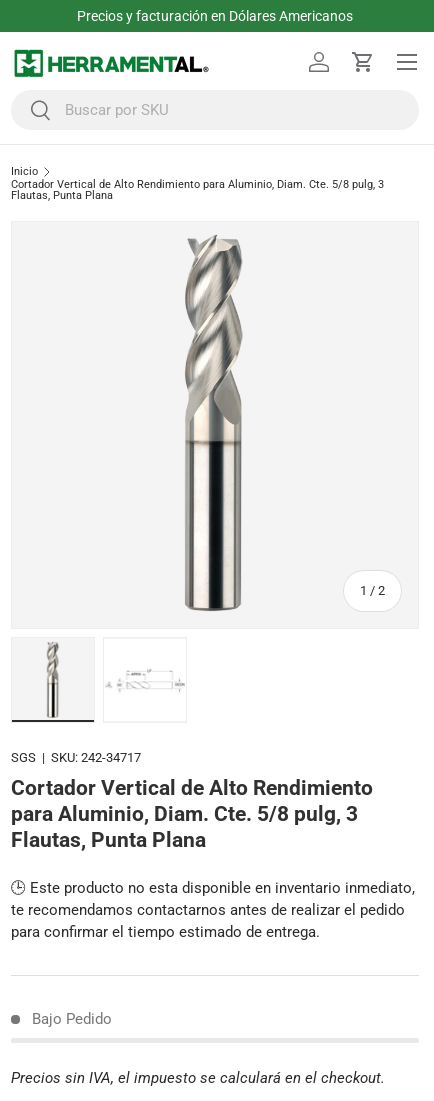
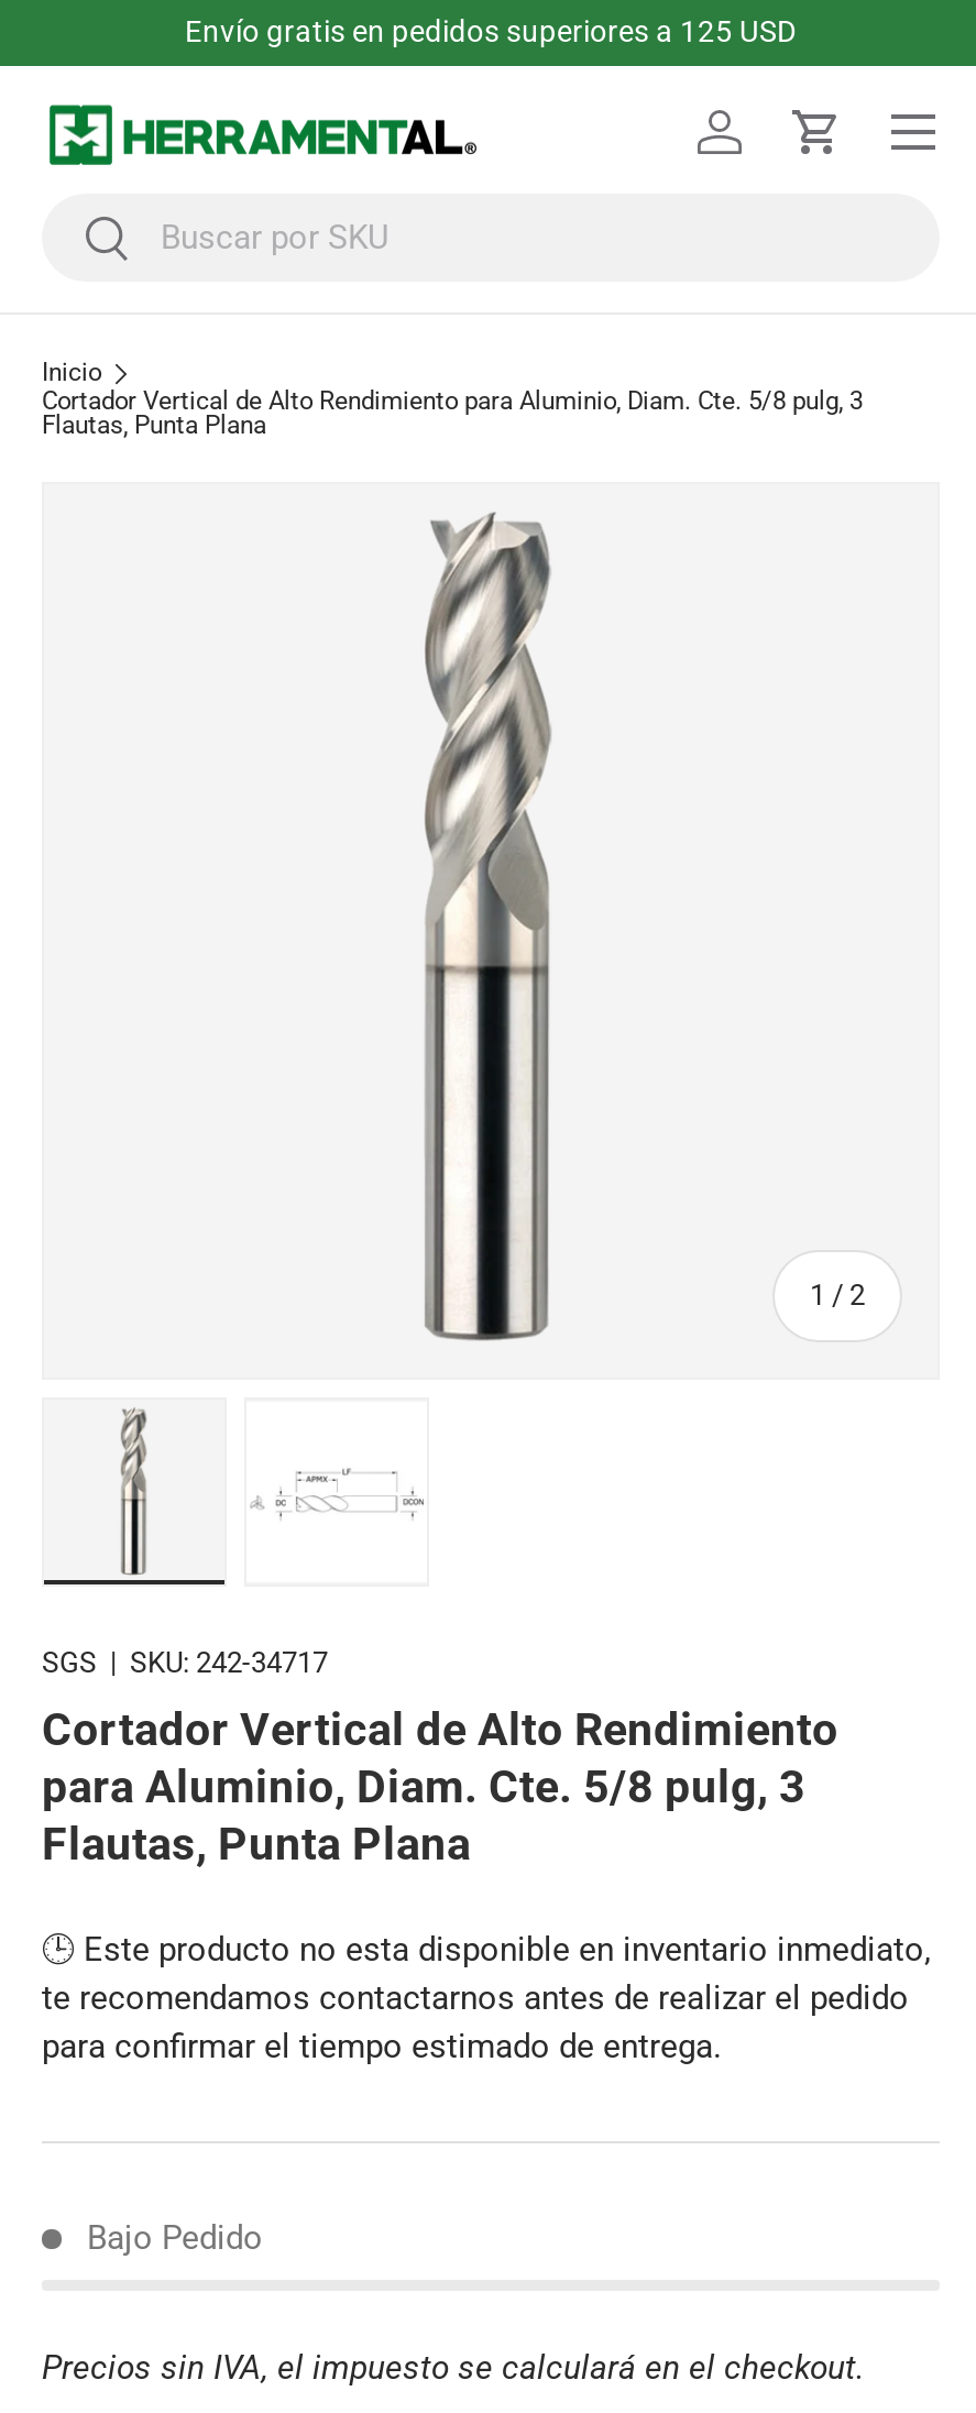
[77,8,353,24] Precios y facturación en Dólares Americanos -> [185,13,797,48] Envío gratis en pedidos superiores a 125 USD

